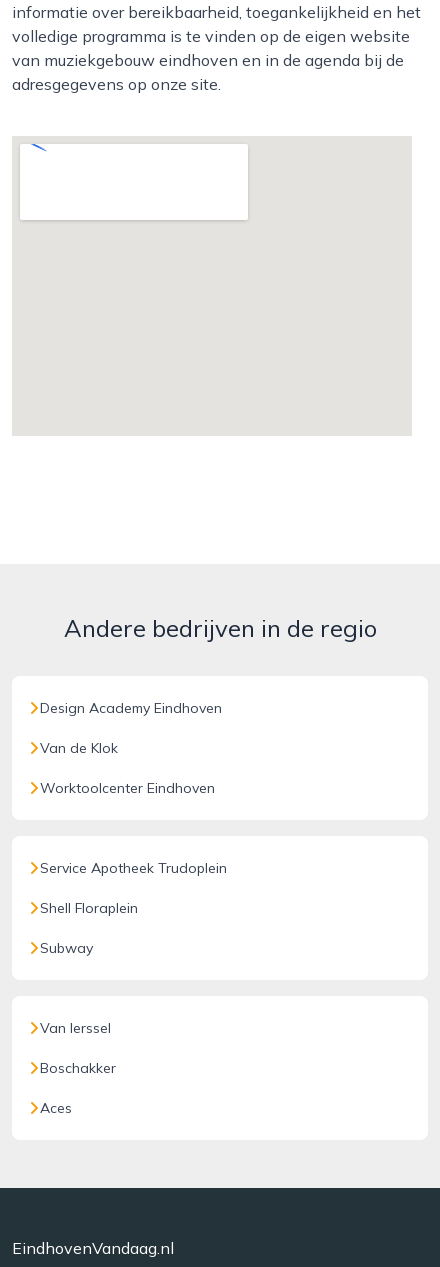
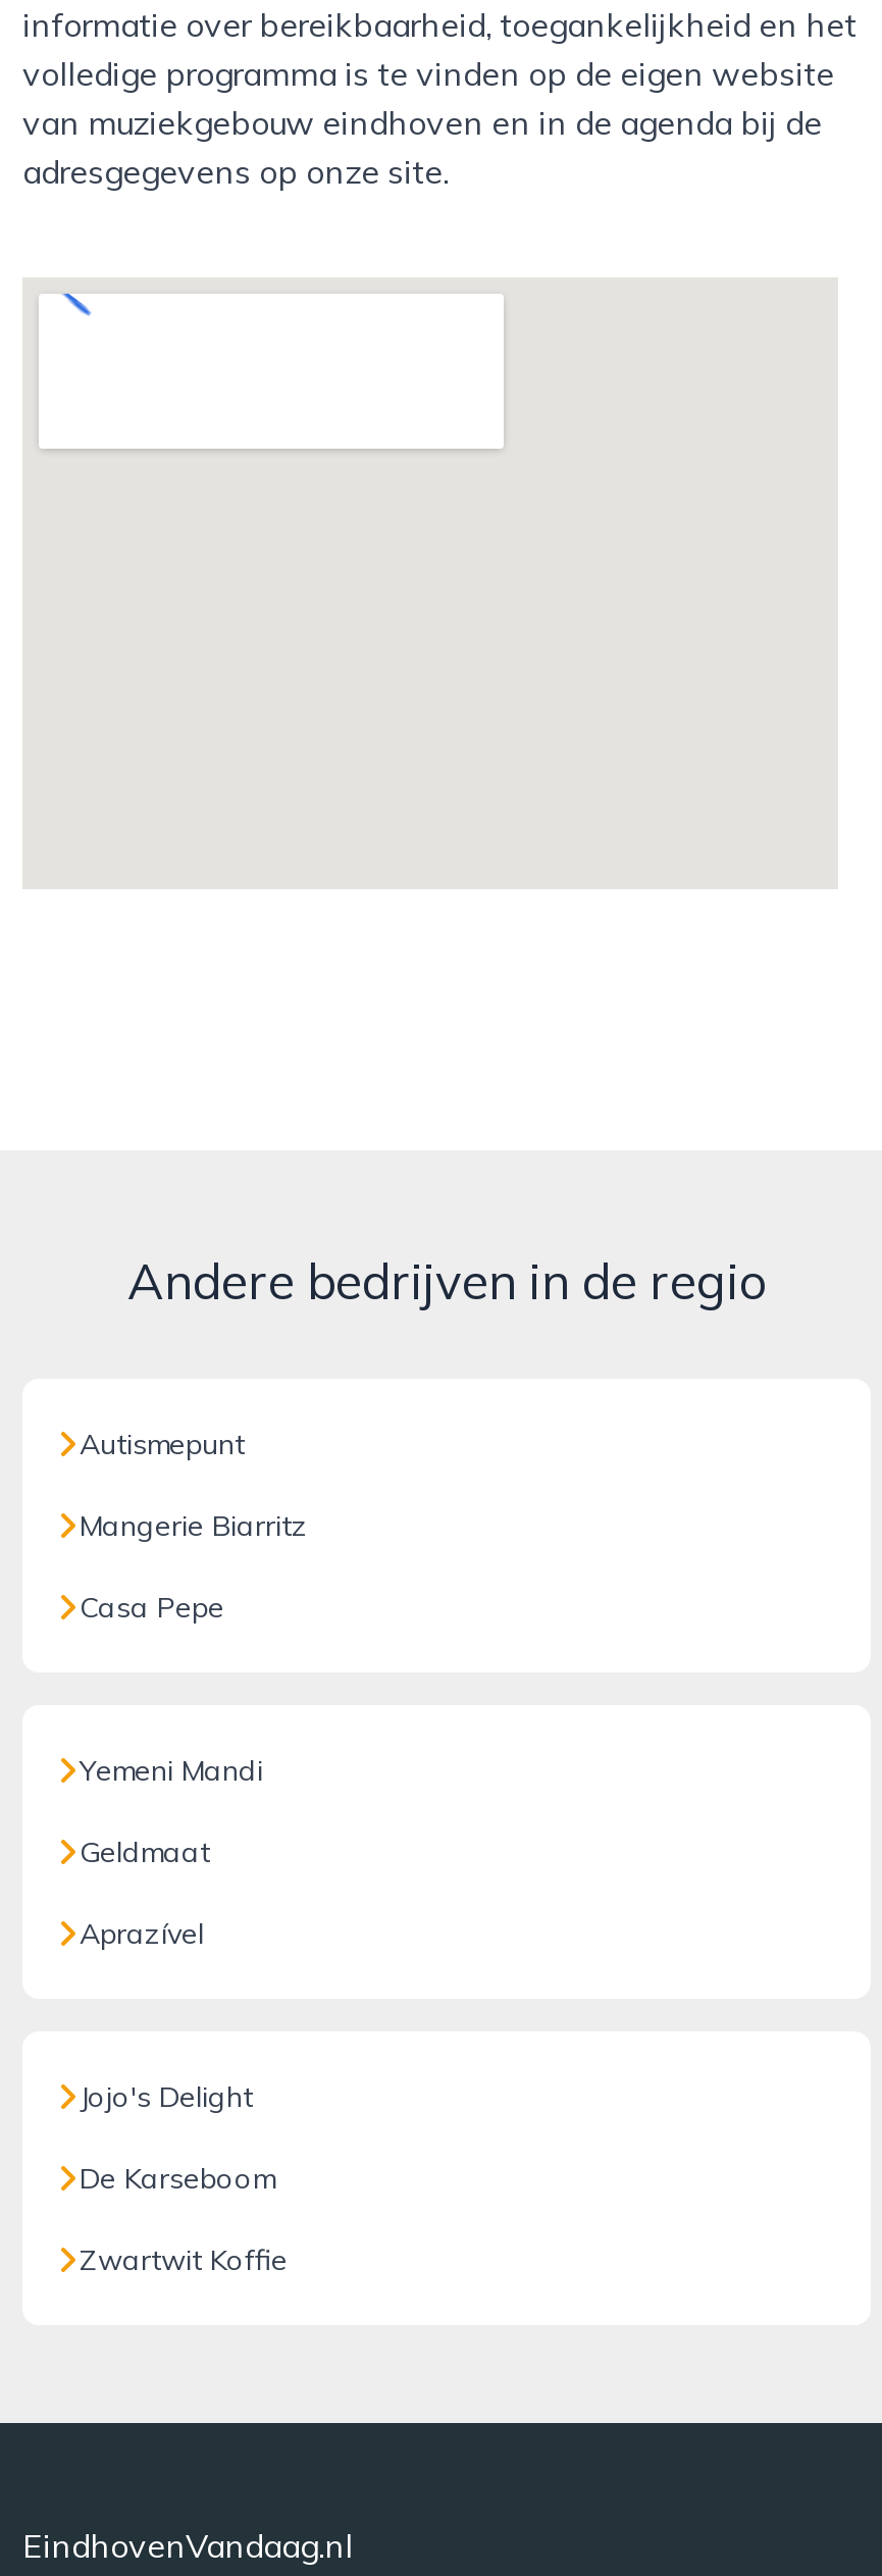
[40,699,222,717] Design Academy Eindhoven -> [80,1426,245,1462] Autismepunt
[40,739,118,757] Van de Klok -> [80,1507,308,1544] Mangerie Biarritz
[40,779,215,797] Worktoolcenter Eindhoven -> [80,1589,224,1626] Casa Pepe
[40,859,227,877] Service Apotheek Trudoplein -> [80,1752,263,1789] Yemeni Mandi
[40,899,138,917] Shell Floraplein -> [80,1834,210,1870] Geldmaat
[40,939,93,957] Subway -> [80,1915,204,1952] Aprazível
[40,1019,111,1037] Van Ierssel -> [80,2078,253,2115] Jojo's Delight
[40,1059,116,1077] Boschakker -> [80,2160,275,2197] De Karseboom
[40,1099,72,1117] Aces -> [80,2242,288,2278] Zwartwit Koffie

